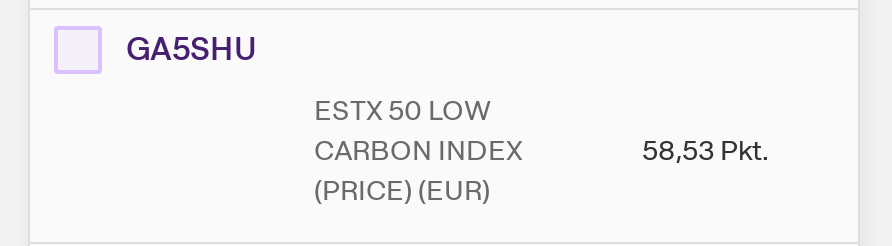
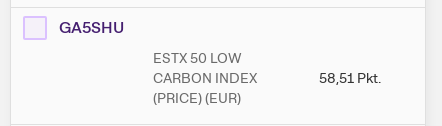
[642,132,768,168] 58,53 Pkt. -> [319,69,381,87] 58,51 Pkt.

